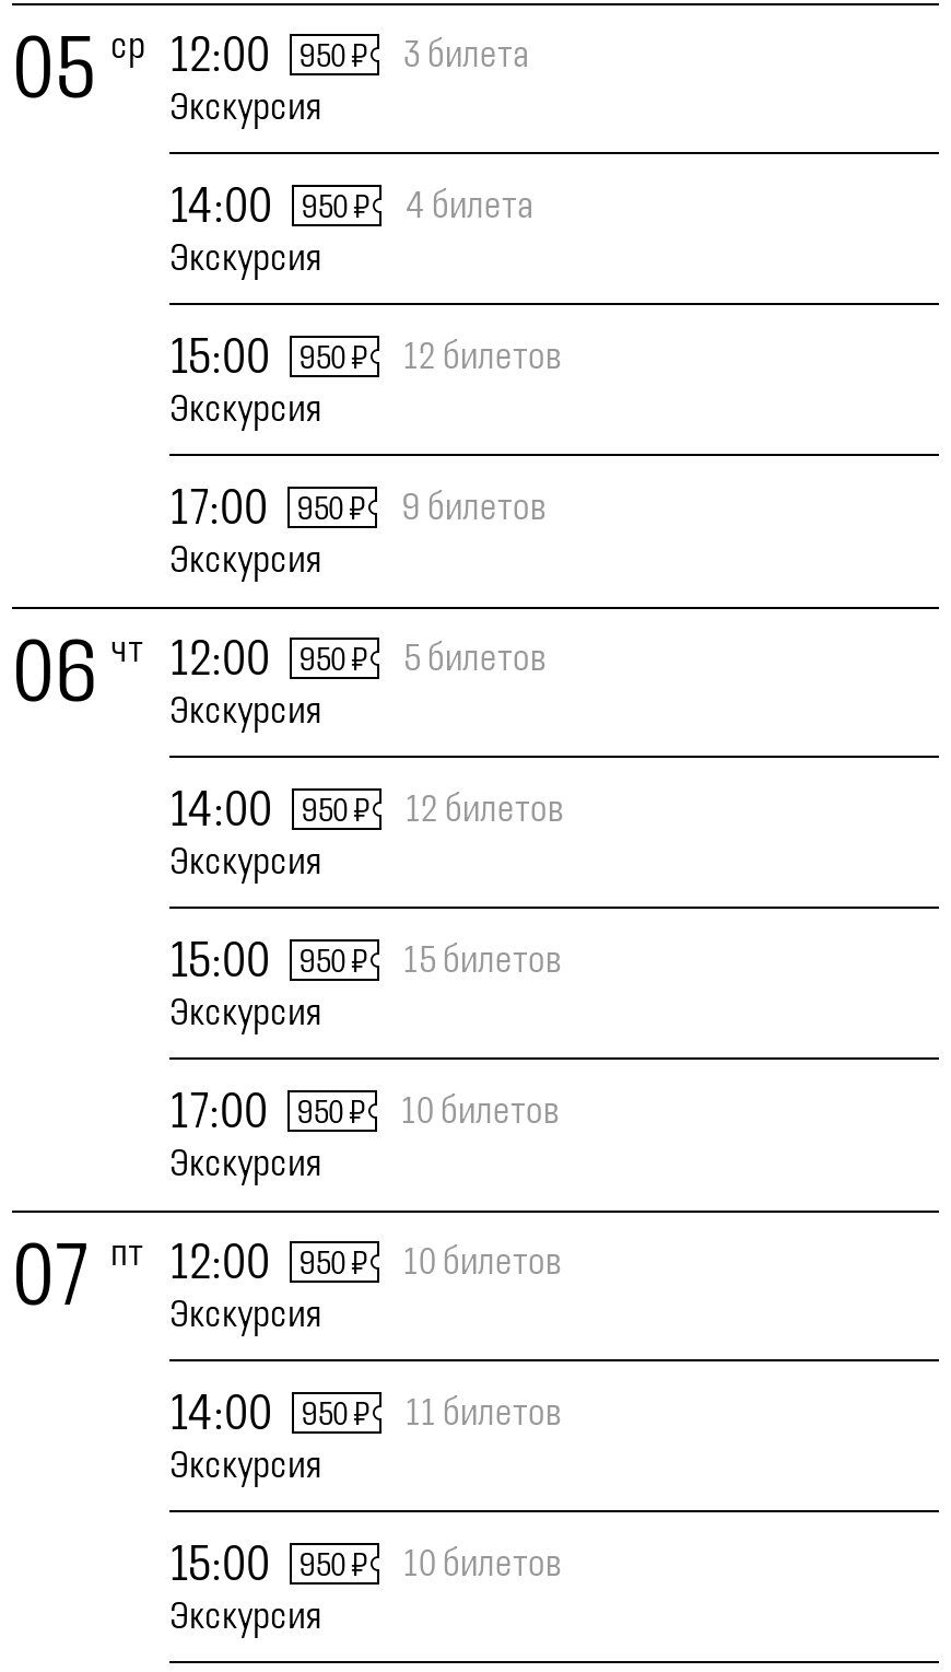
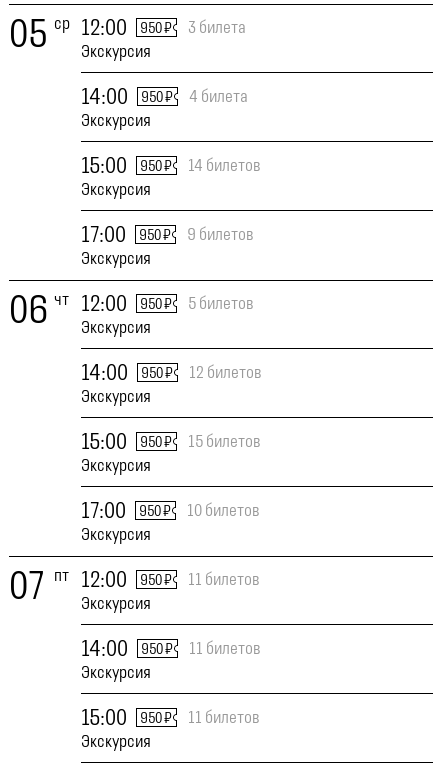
[169,325,560,386] 15:00 950 ₽ 12 билетов -> [81,151,260,179] 15:00 950 ₽ 14 билетов
[403,1237,560,1285] 10 билетов -> [188,568,259,590] 11 билетов
[169,1532,560,1593] 15:00 950 ₽ 10 билетов -> [81,703,259,731] 15:00 950 ₽ 11 билетов

